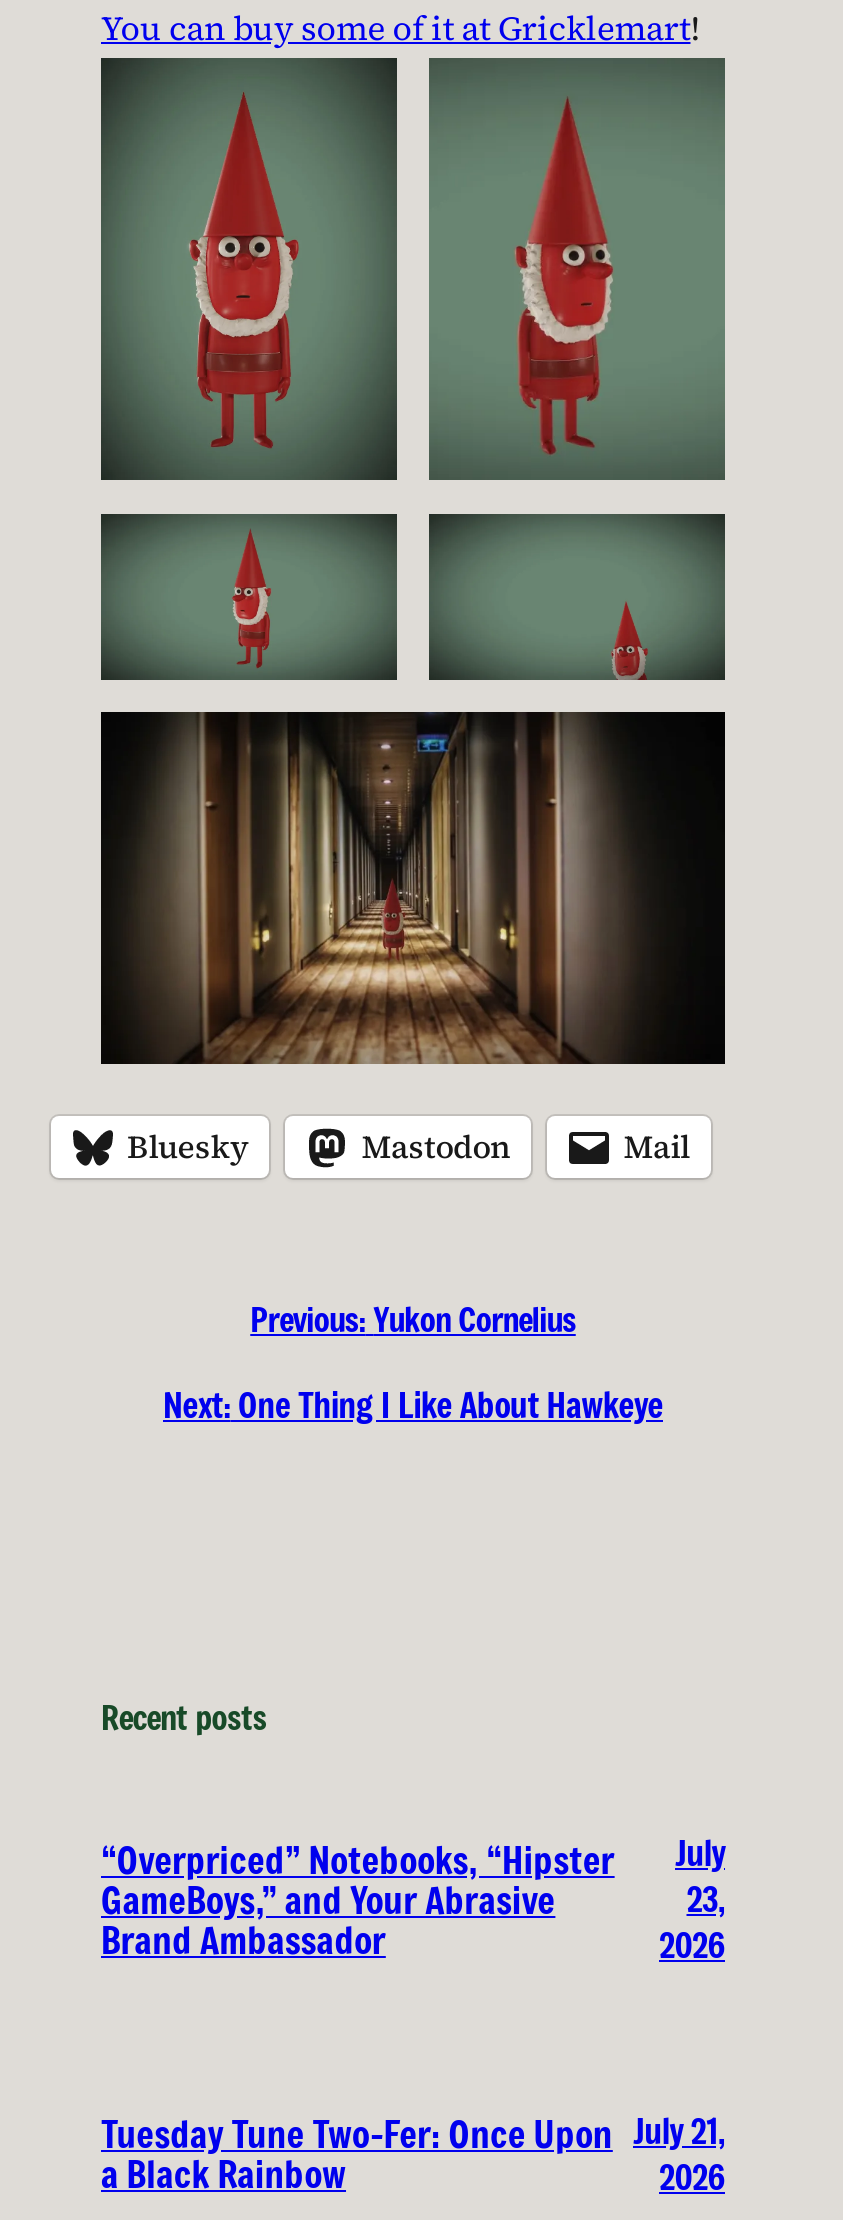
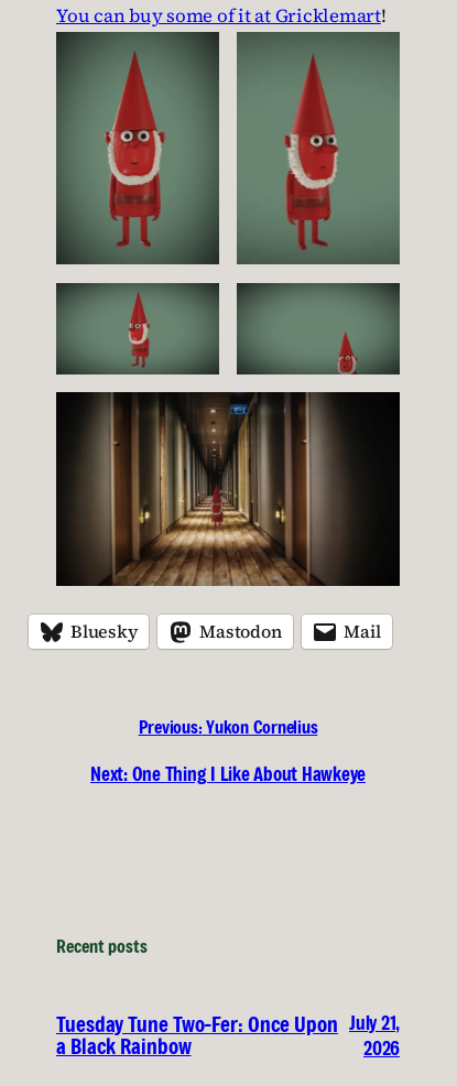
[101,1836,615,1964] “Overpriced” Notebooks, “Hipster | GameBoys,” and Your Abrasive | Brand Ambassador -> none
[659,1831,725,1969] July | 23, | 2026 -> none

